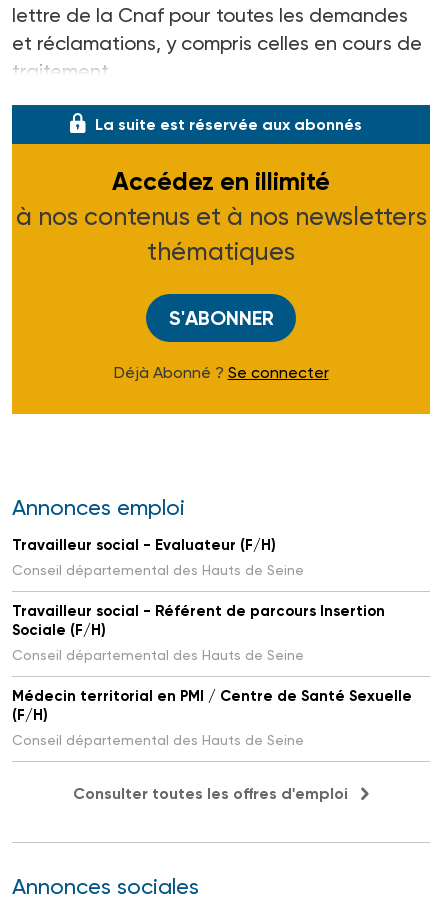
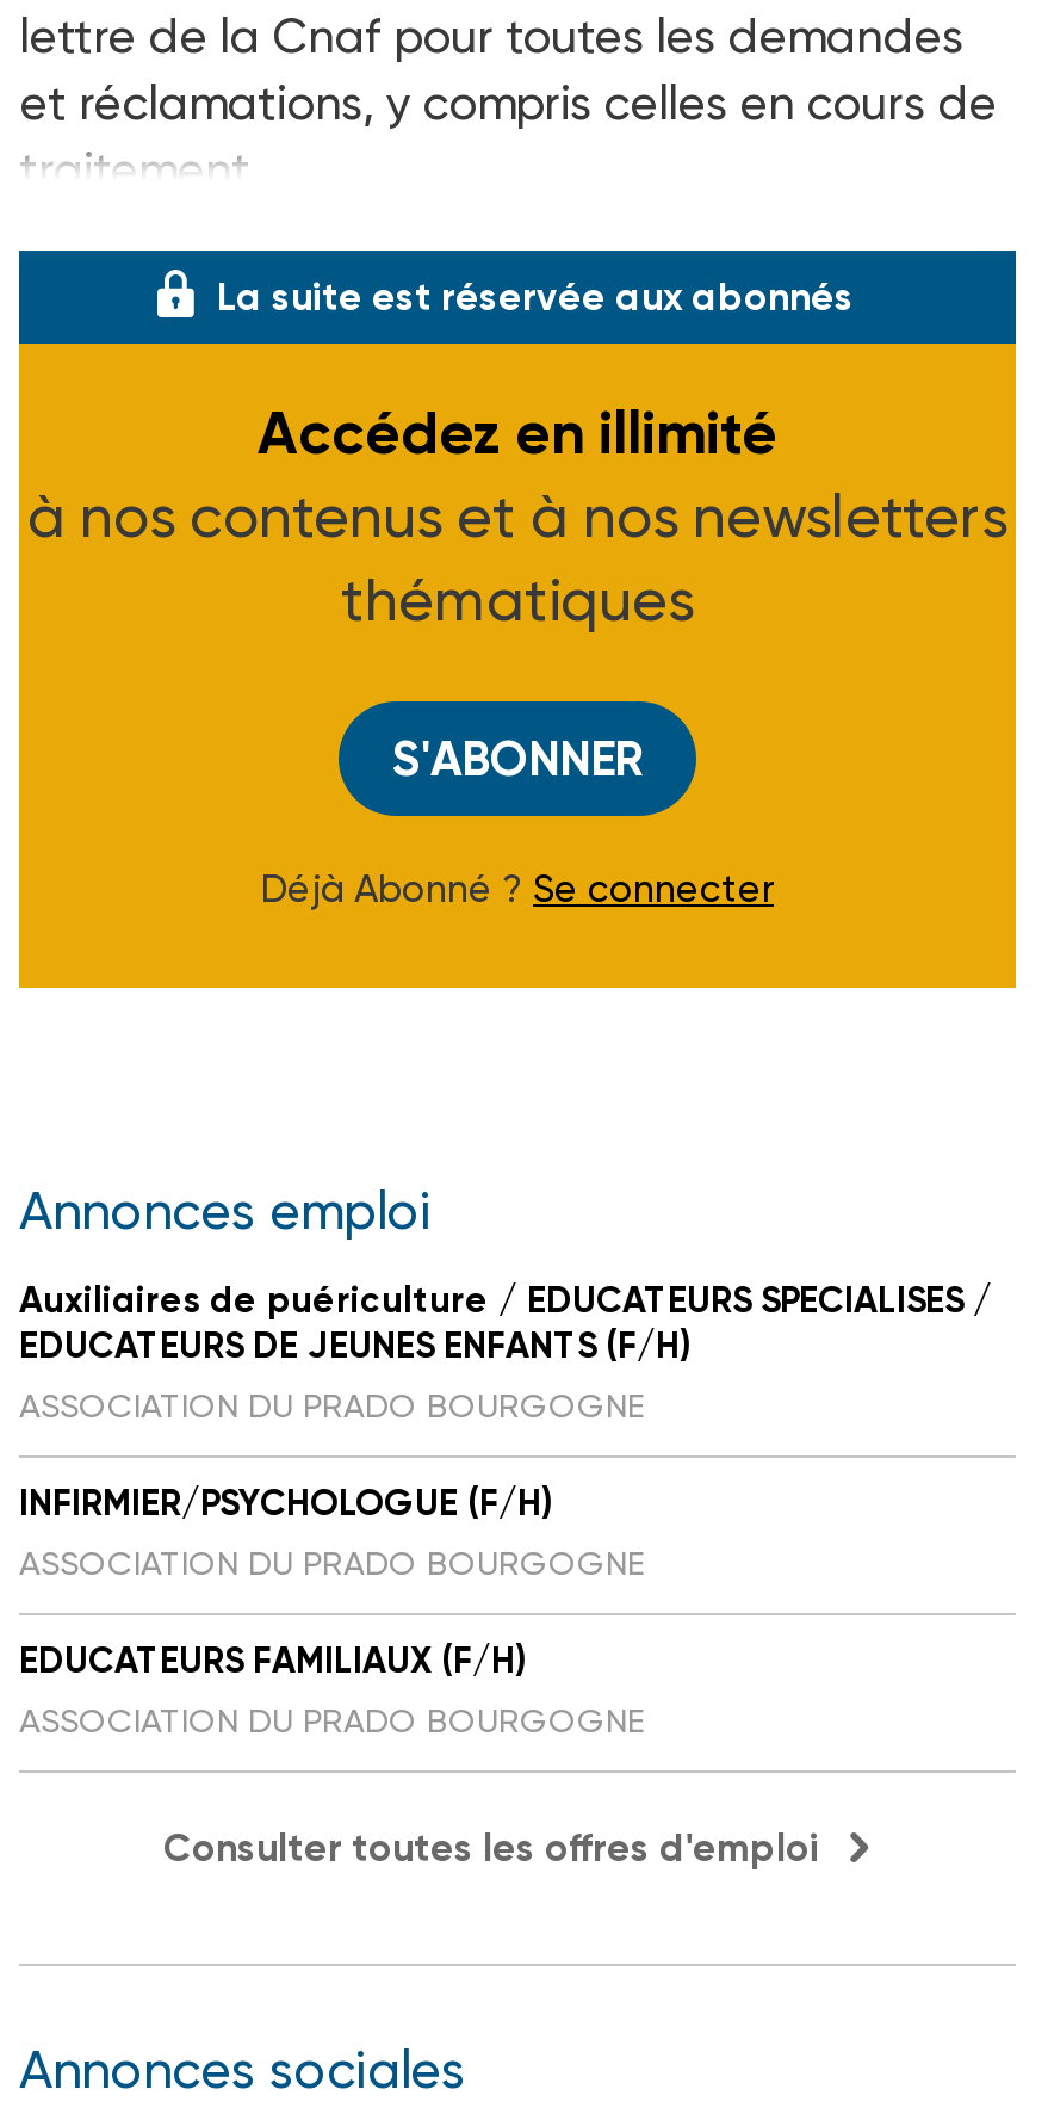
[12,536,304,578] Travailleur social - Evaluateur (F/H) | Conseil départemental des Hauts de Seine -> [19,1279,992,1424] Auxiliaires de puériculture / EDUCATEURS SPECIALISES / | EDUCATEURS DE JEUNES ENFANTS (F/H) | ASSOCIATION DU PRADO BOURGOGNE
[12,602,385,663] Travailleur social - Référent de parcours Insertion | Sociale (F/H) | Conseil départemental des Hauts de Seine -> [19,1482,644,1582] INFIRMIER/PSYCHOLOGUE (F/H) | ASSOCIATION DU PRADO BOURGOGNE
[12,687,412,748] Médecin territorial en PMI / Centre de Santé Sexuelle | (F/H) | Conseil départemental des Hauts de Seine -> [19,1639,644,1739] EDUCATEURS FAMILIAUX (F/H) | ASSOCIATION DU PRADO BOURGOGNE

